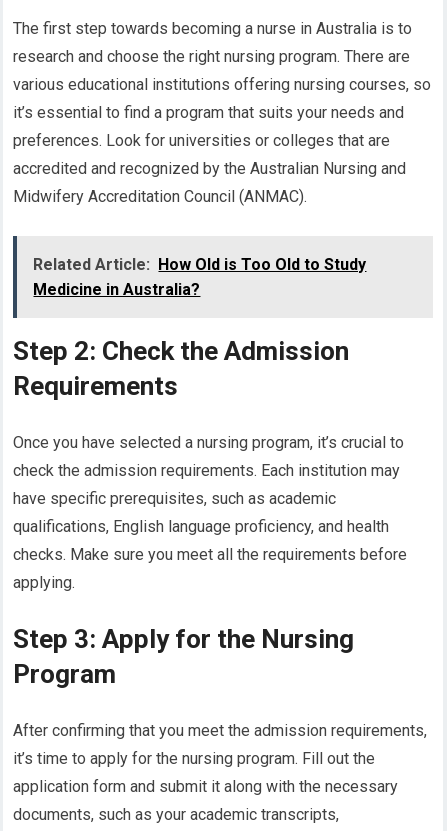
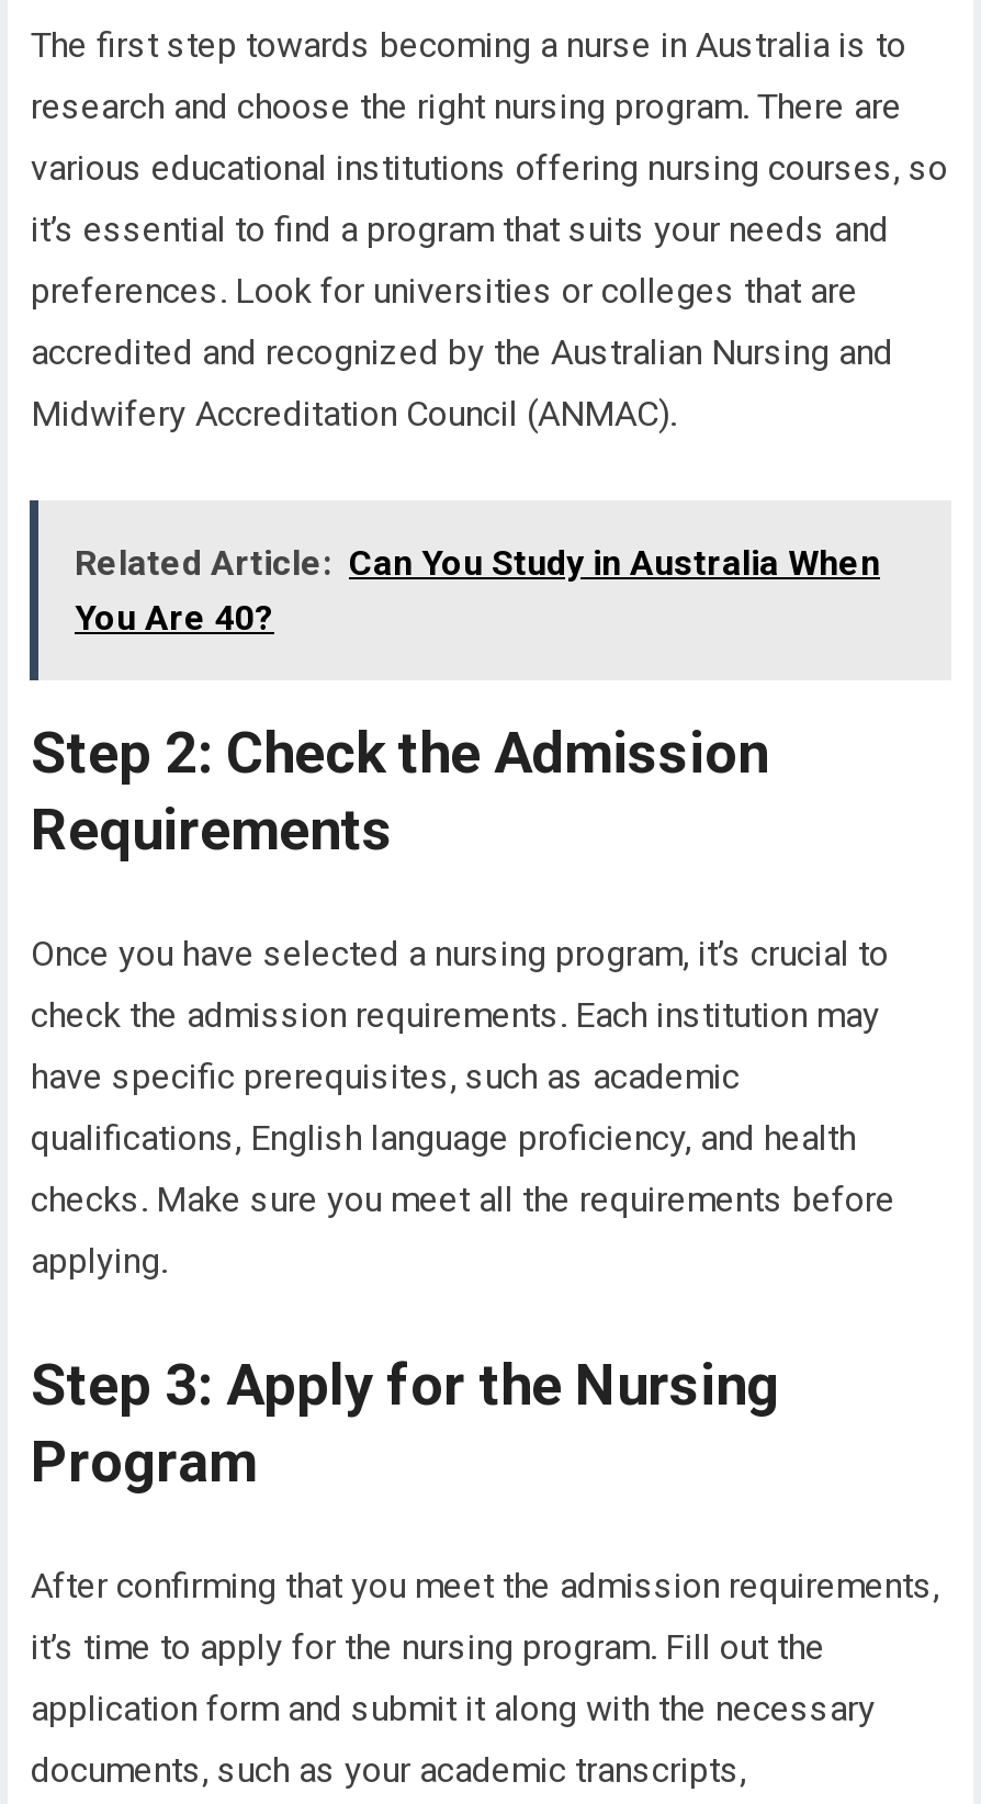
[33,255,366,299] Related Article: How Old is Too Old to Study | Medicine in Australia? -> [75,543,880,640] Related Article: Can You Study in Australia When | You Are 40?

